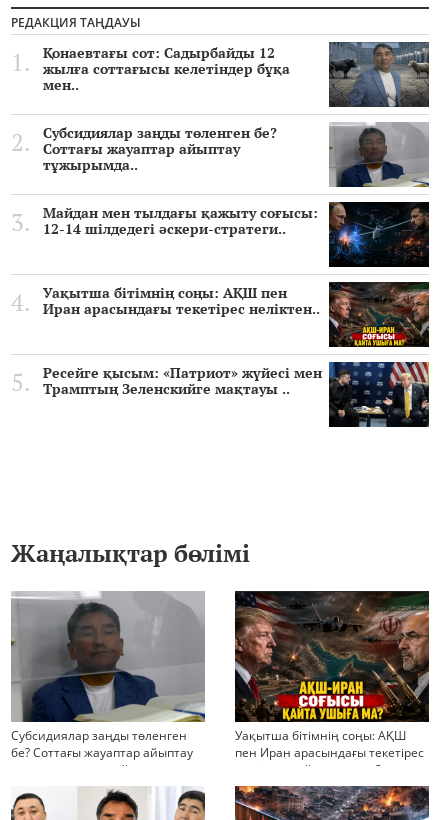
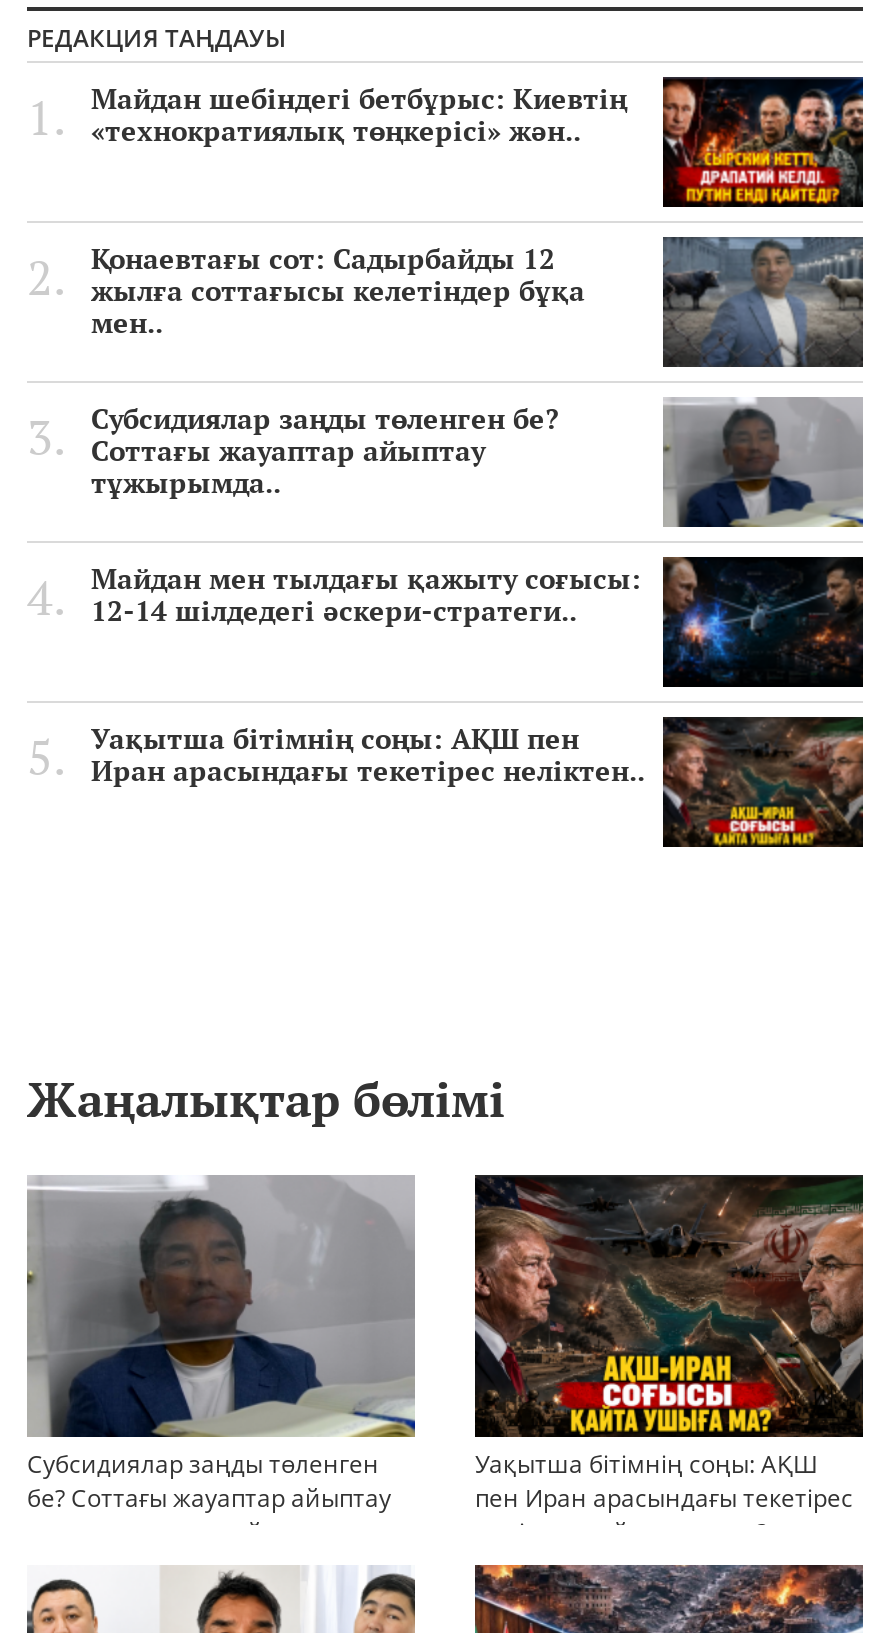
none -> [91,77,863,207] [image] | Майдан шебіндегі бетбұрыс: Киевтің | «технократиялық төңкерісі» жән..
moved [43,41,431,318] -> [91,235,867,790]: [image] | Қонаевтағы сот: Садырбайды 12 | жылға соттағысы келетіндер бұқа | ... | Уақытша бітімнің соңы: АҚШ пен | Иран арасындағы текетірес неліктен..
[43,361,430,428] [image] | Ресейге қысым: «Патриот» жүйесі мен | Трамптың Зеленскийге мақтауы .. -> none

